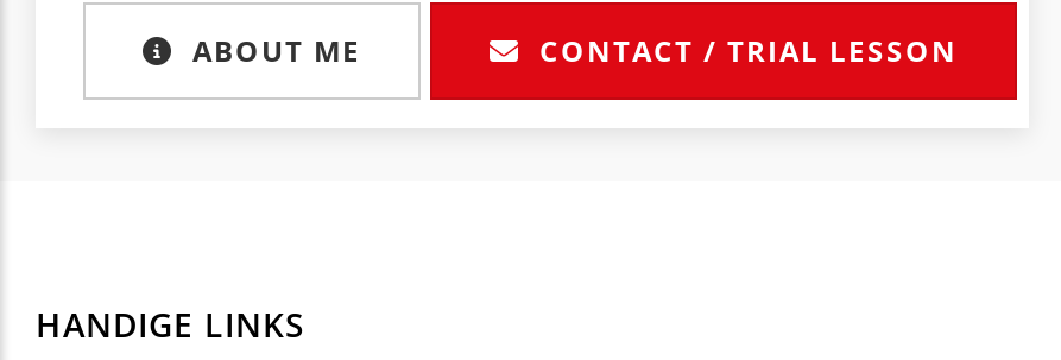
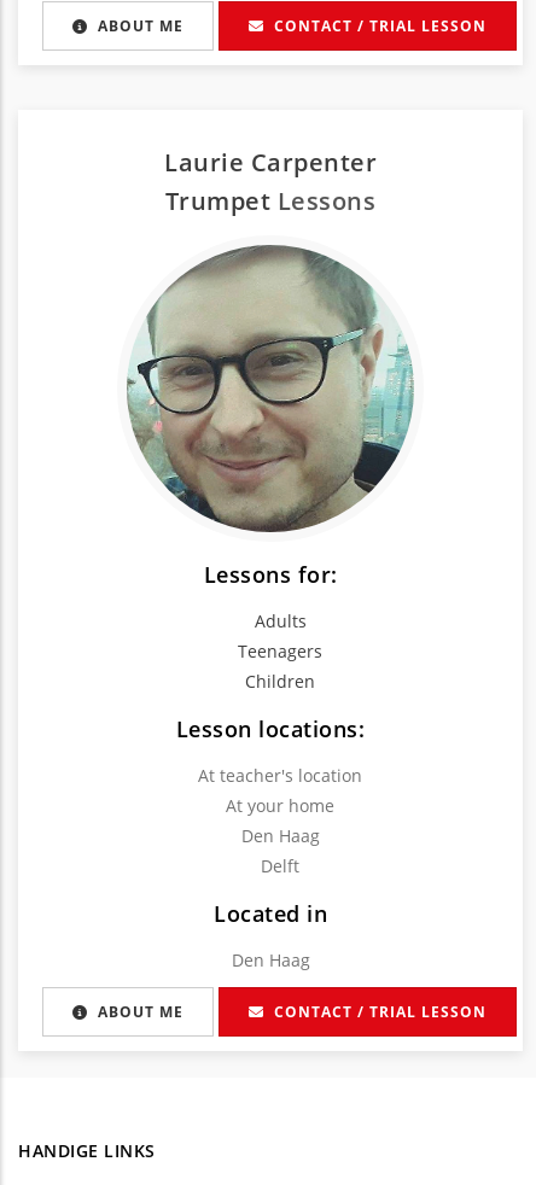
none -> [98,244,487,1022] [image] | Lessons for: | Adults | Teenagers | Children | Lesson locations: | At teacher's location | At your home | Den Haag | Delft | Located in | Den Haag | ABOUT ME | CONTACT / TRIAL LESSON
none -> [164,145,377,217] Laurie Carpenter | Trumpet Lessons

